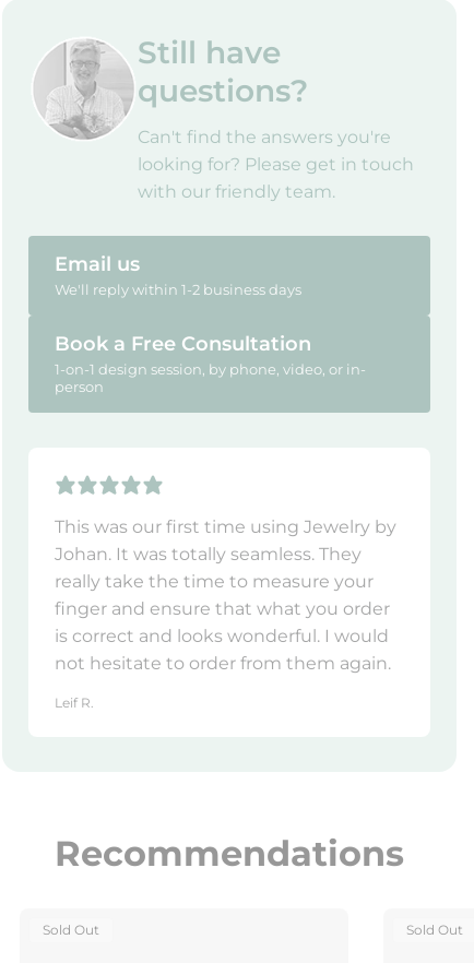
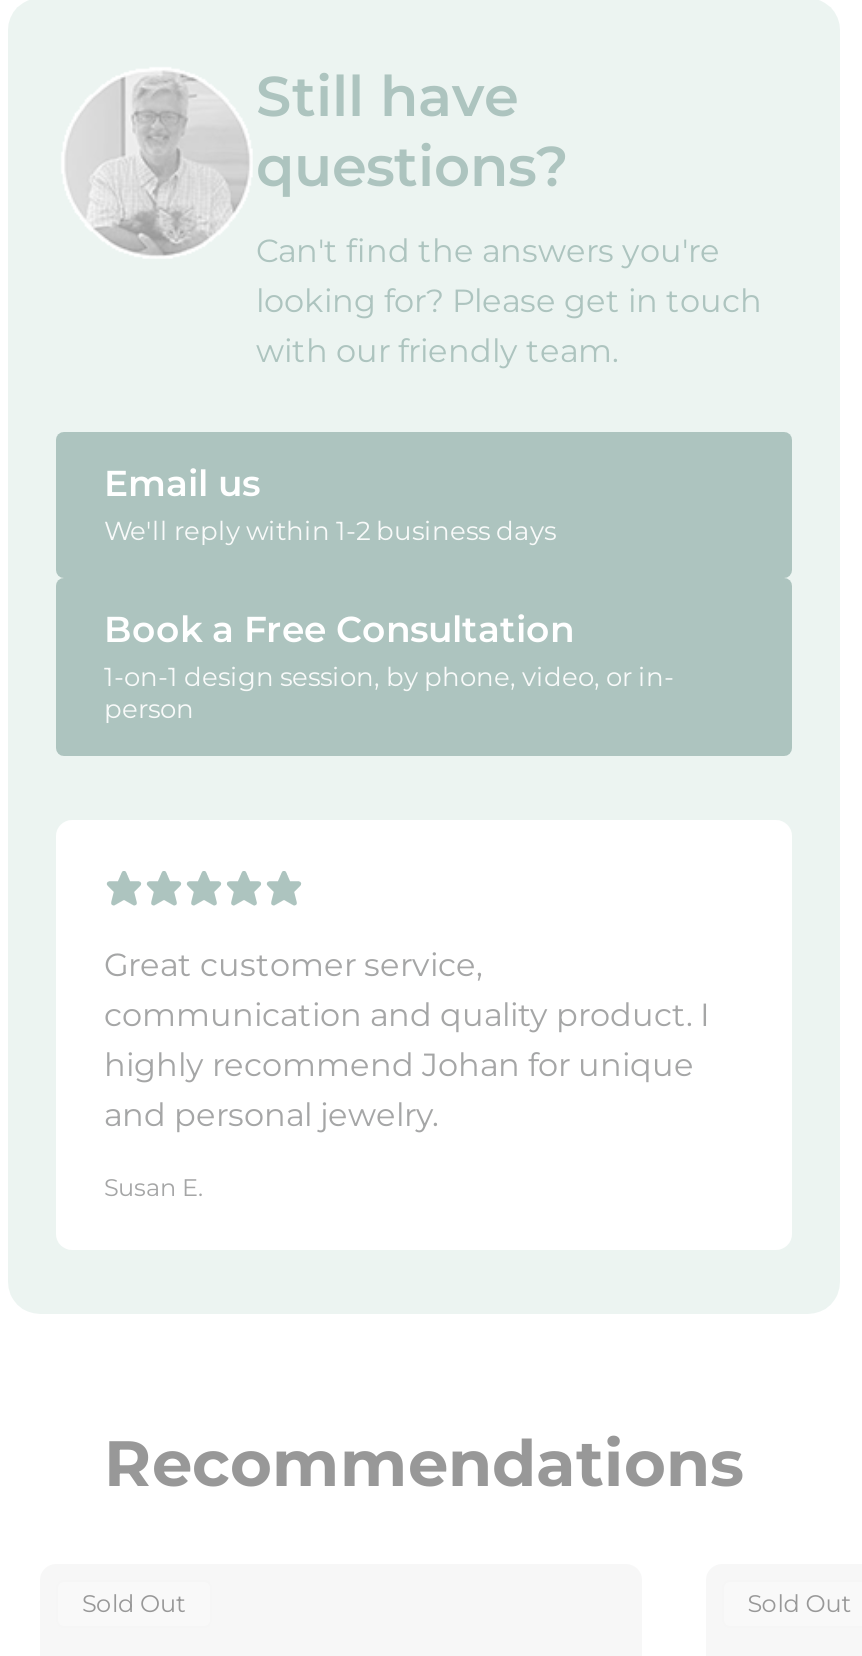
[55,517,396,674] This was our first time using Jewelry by | Johan. It was totally seamless. They | really take the time to measure your | finger and ensure that what you order | is correct and looks wonderful. I would | not hesitate to order from them again. -> [104,946,710,1134] Great customer service, | communication and quality product. I | highly recommend Johan for unique | and personal jewelry.
[55,695,94,711] Leif R. -> [104,1172,204,1202] Susan E.

